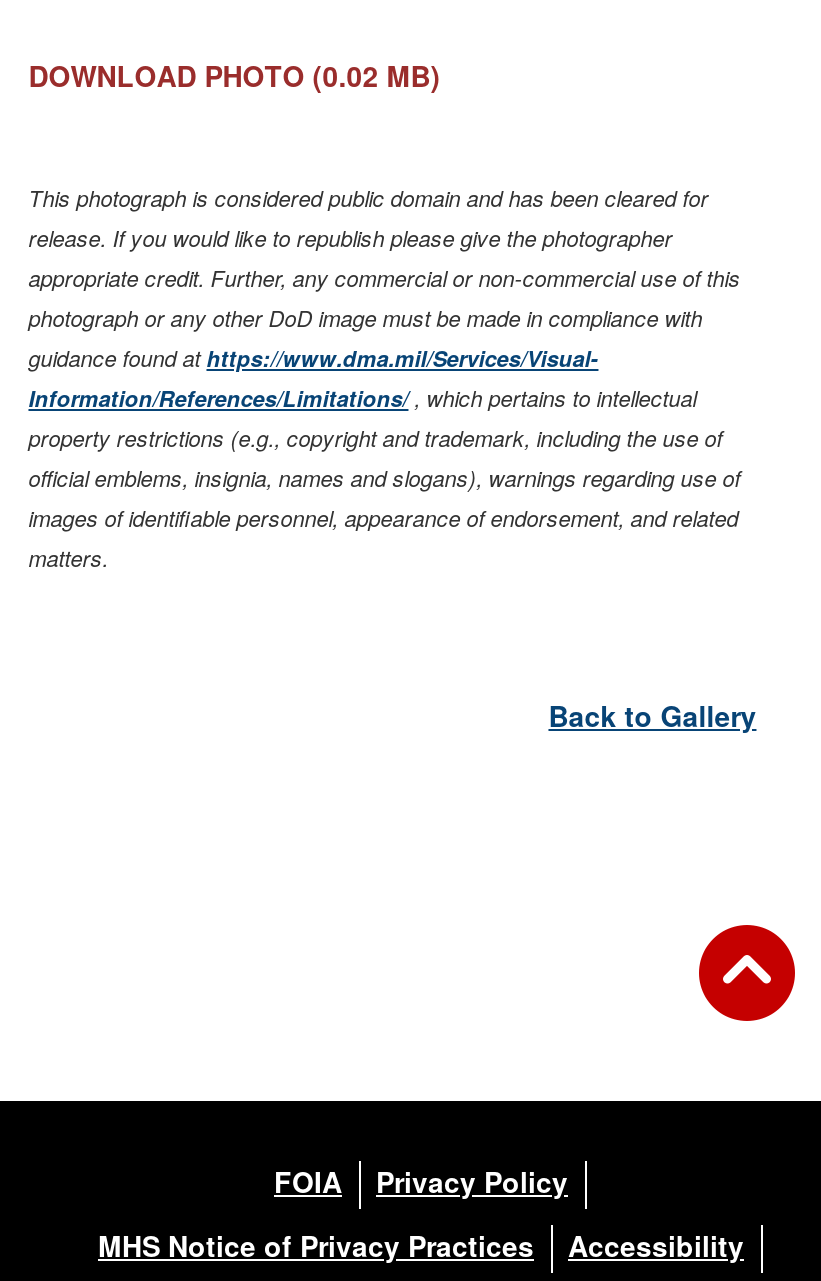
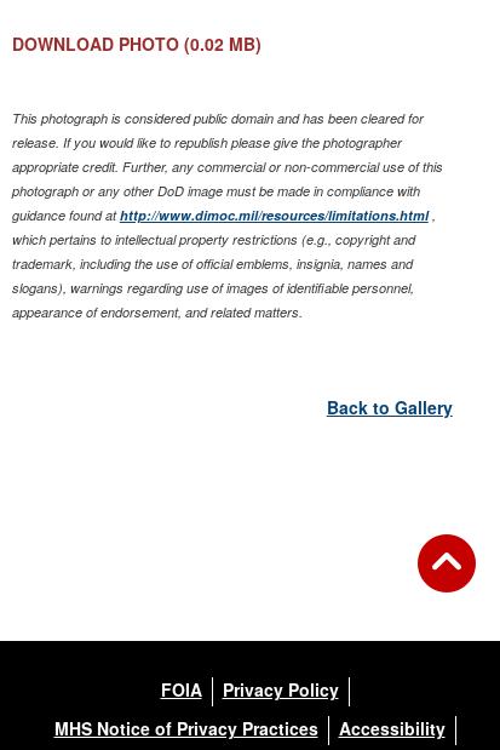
[28,342,740,572] guidance found at https://www.dma.mil/Services/Visual- | Information/References/Limitations/, which pertains to intellectual | property restrictions (e.g., copyright and trademark, including the use of | official emblems, insignia, names and slogans), warnings regarding use of | images of identifiable personnel, appearance of endorsement, and related | matters. -> [12,206,435,321] guidance found at http://www.dimoc.mil/resources/limitations.html, | which pertains to intellectual property restrictions (e.g., copyright and | trademark, including the use of official emblems, insignia, names and | slogans), warnings regarding use of images of identifiable personnel, | appearance of endorsement, and related matters.

